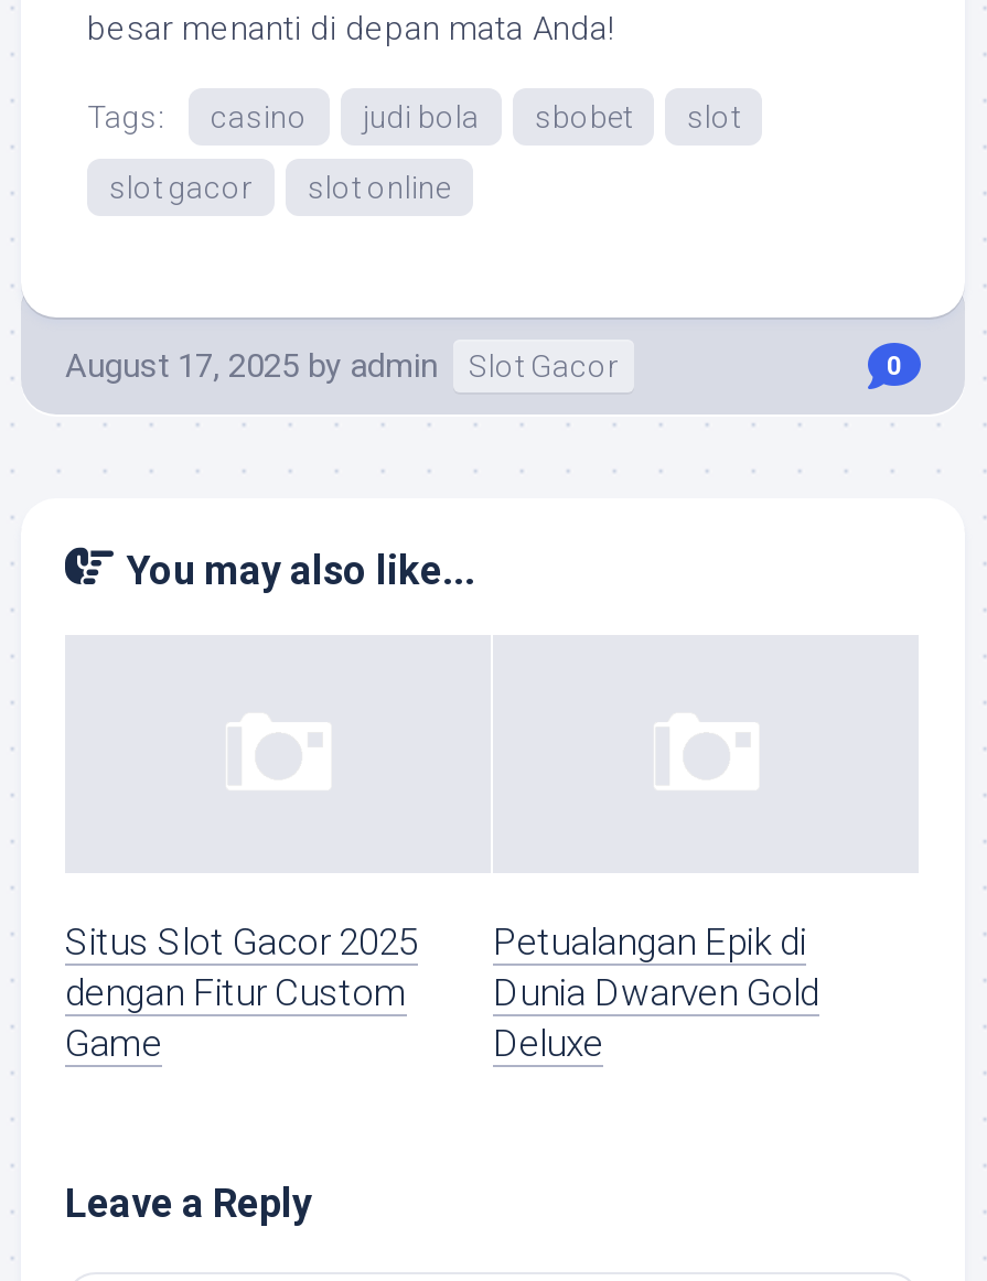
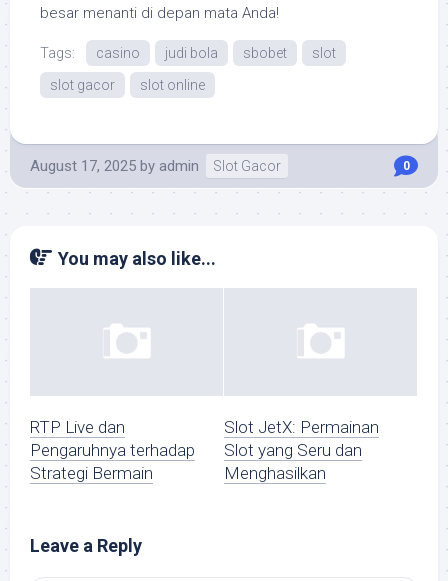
[65,920,418,1066] Situs Slot Gacor 2025 | dengan Fitur Custom | Game -> [30,417,195,483] RTP Live dan | Pengaruhnya terhadap | Strategi Bermain
[493,920,819,1066] Petualangan Epik di | Dunia Dwarven Gold | Deluxe -> [224,417,379,483] Slot JetX: Permainan | Slot yang Seru dan | Menghasilkan

